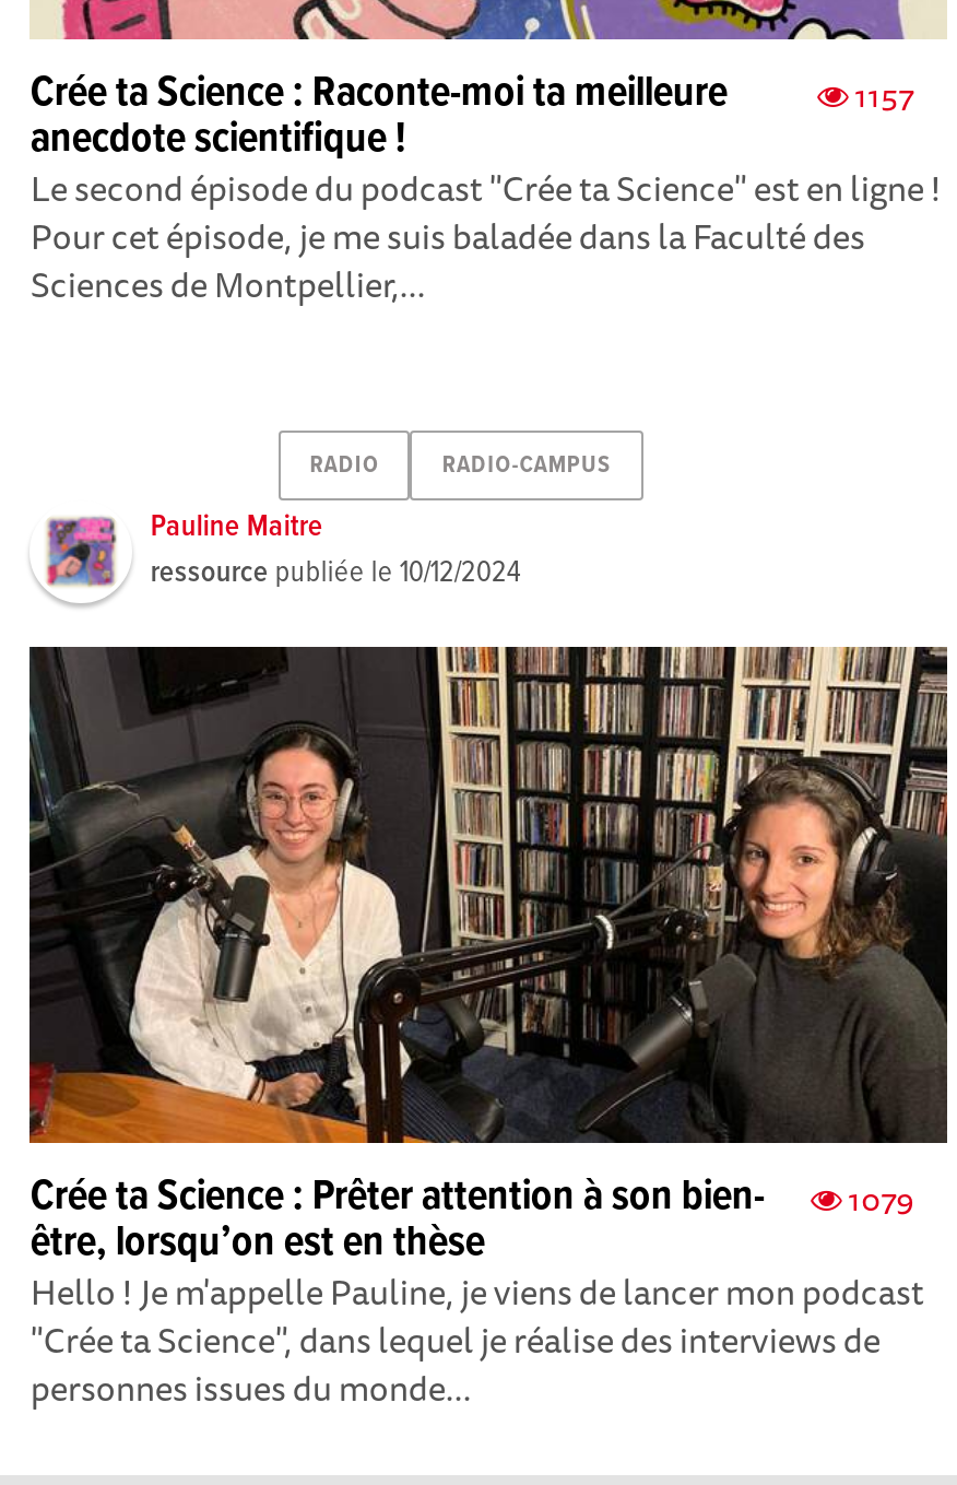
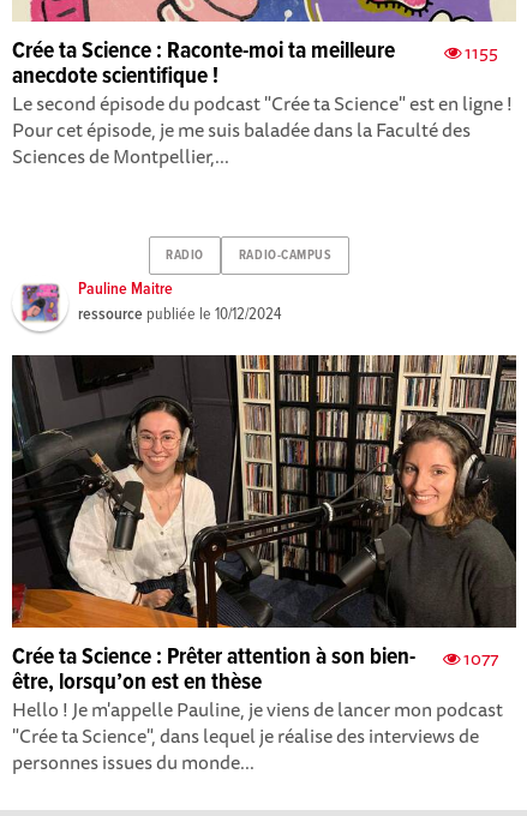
[848,69,914,120] 1157 -> [460,38,498,66] 1155
[30,1169,914,1226] Crée ta Science : Prêter attention à son bien- 1079 -> [12,642,498,673] Crée ta Science : Prêter attention à son bien- 1077

